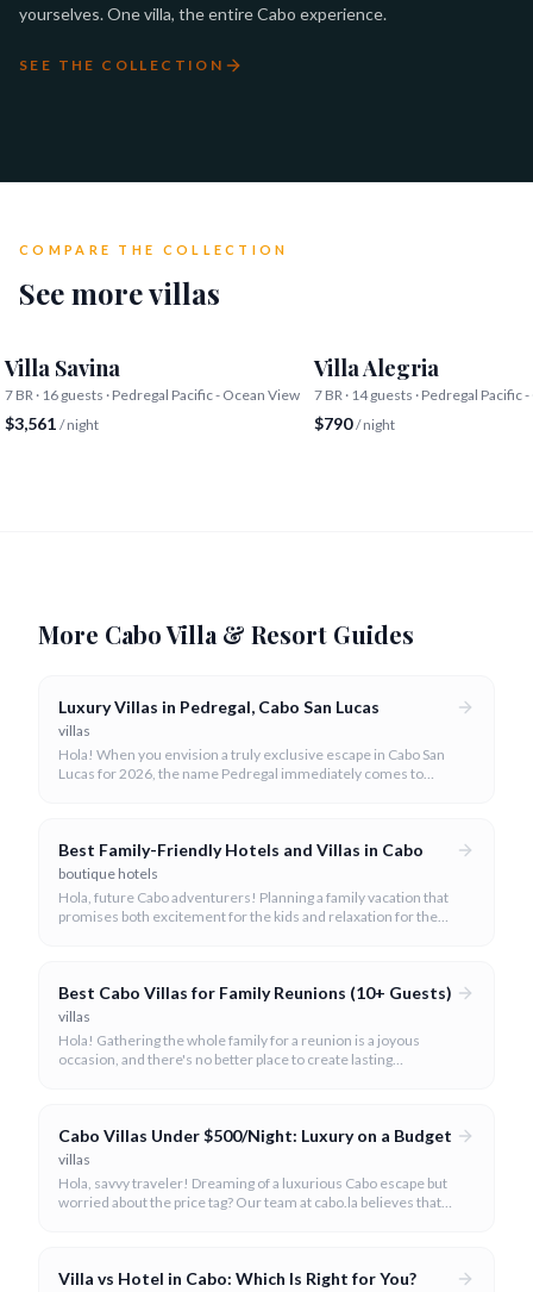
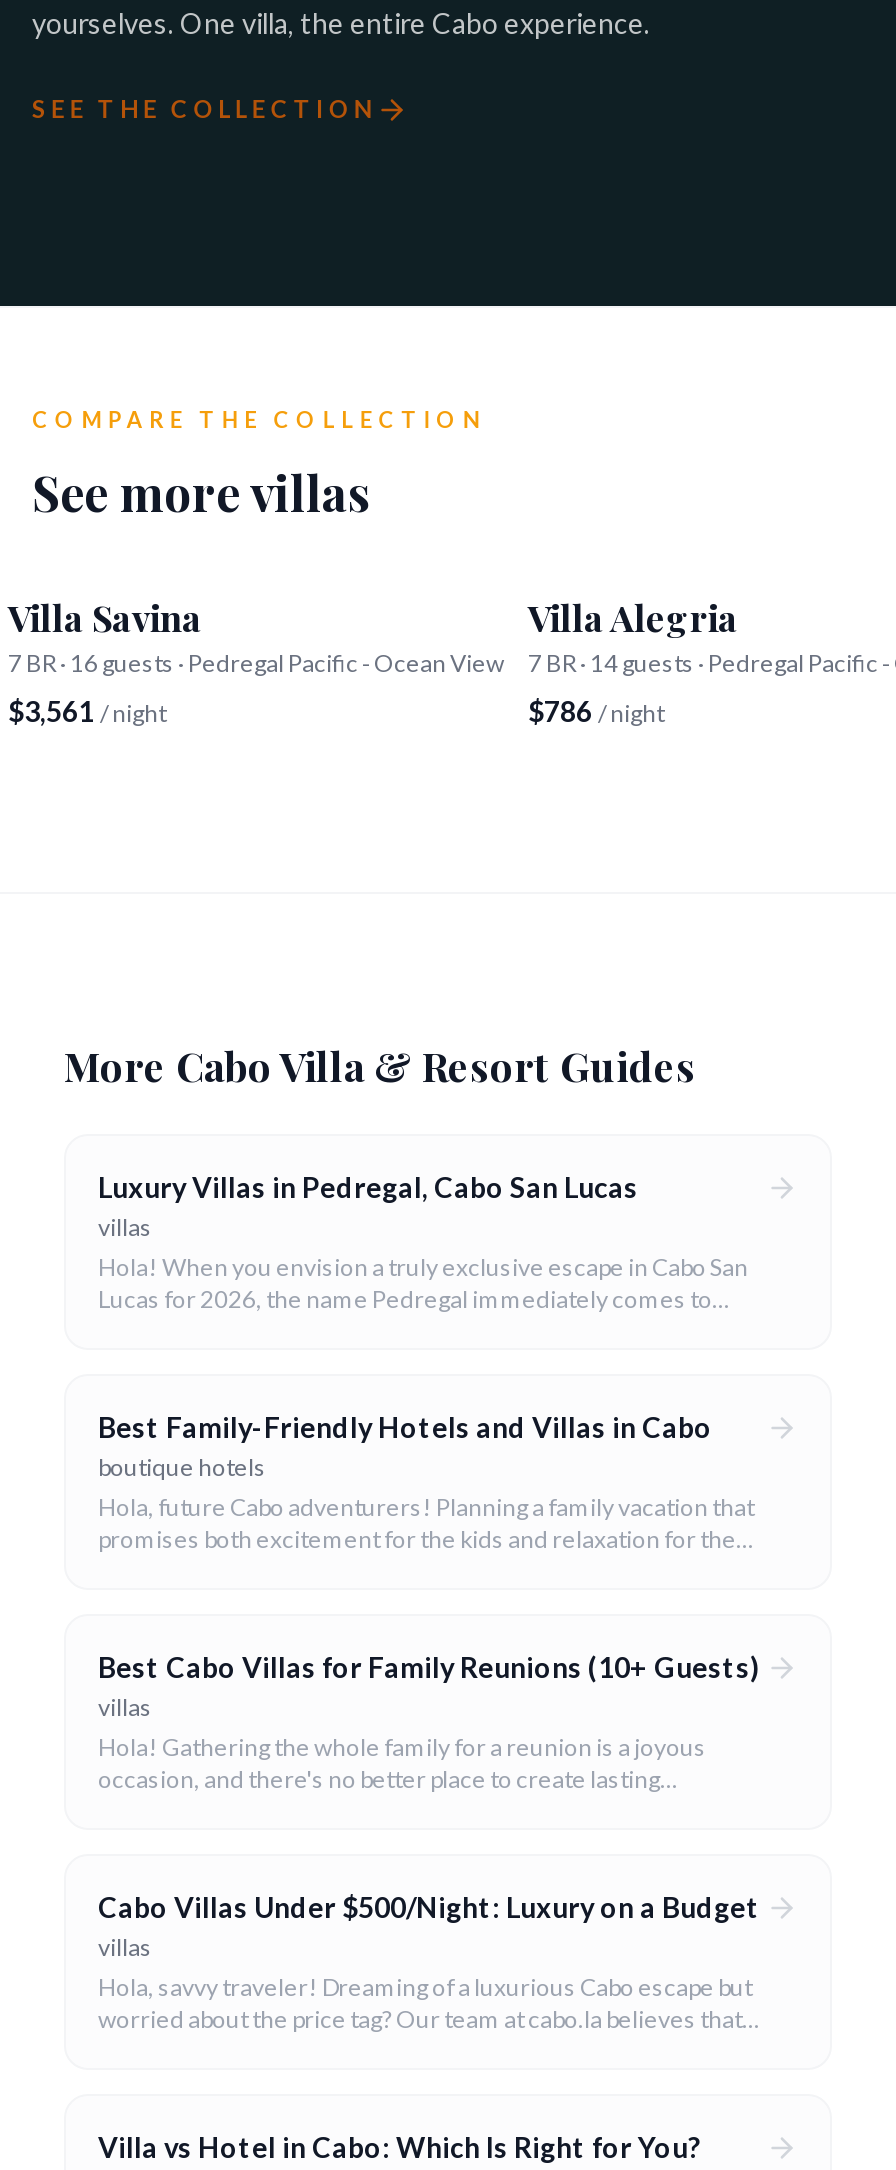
[314,413,395,433] $790 / night -> [528,694,664,728] $786 / night

